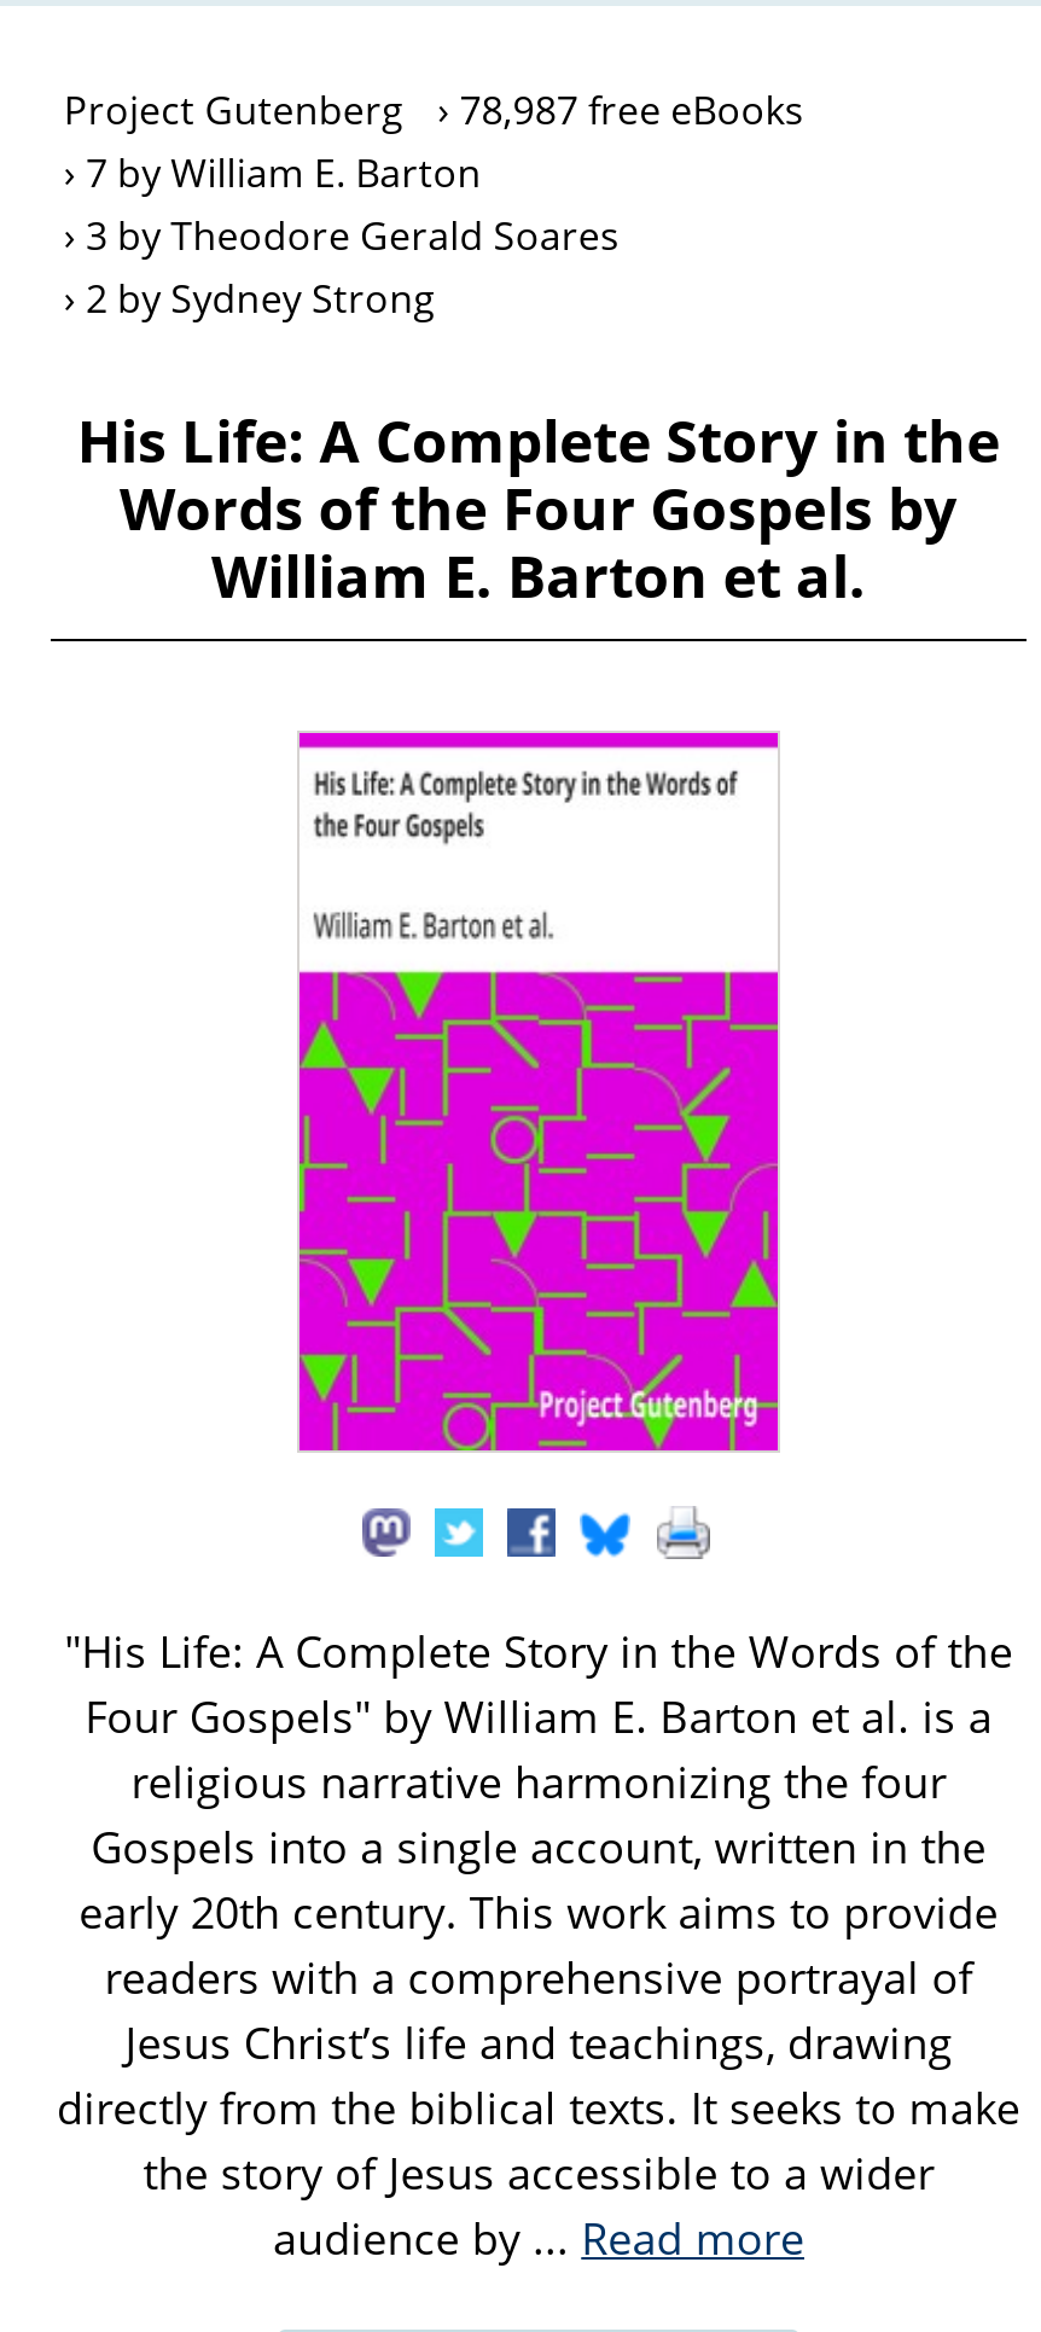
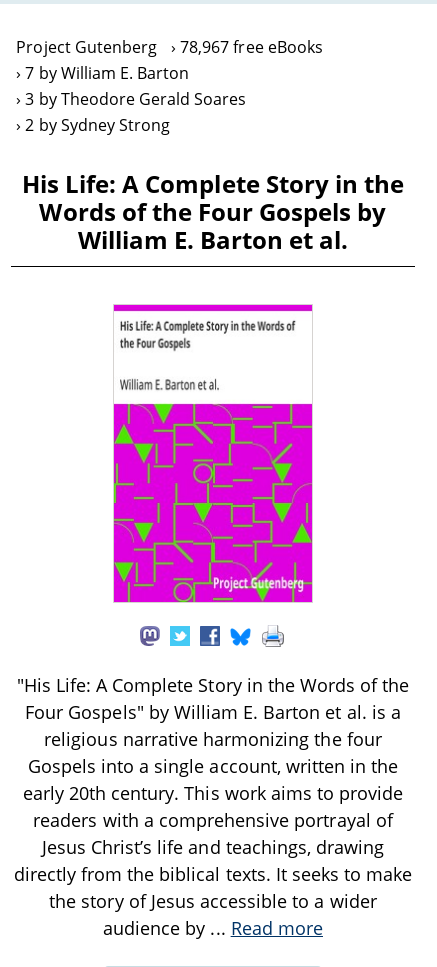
[64,83,804,136] Project Gutenberg 78,987 free eBooks -> [16,36,323,58] Project Gutenberg 78,967 free eBooks

